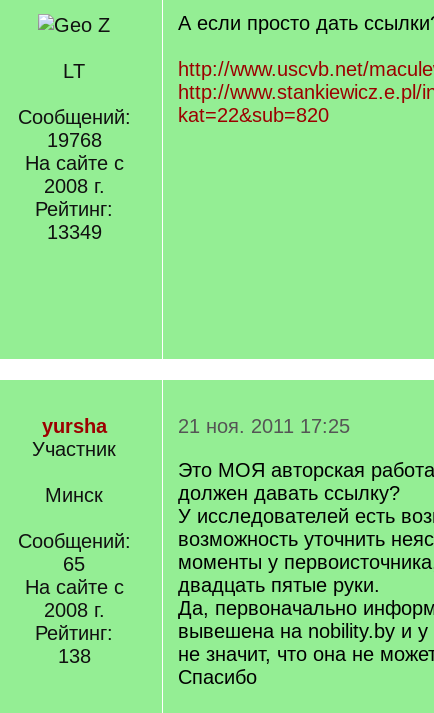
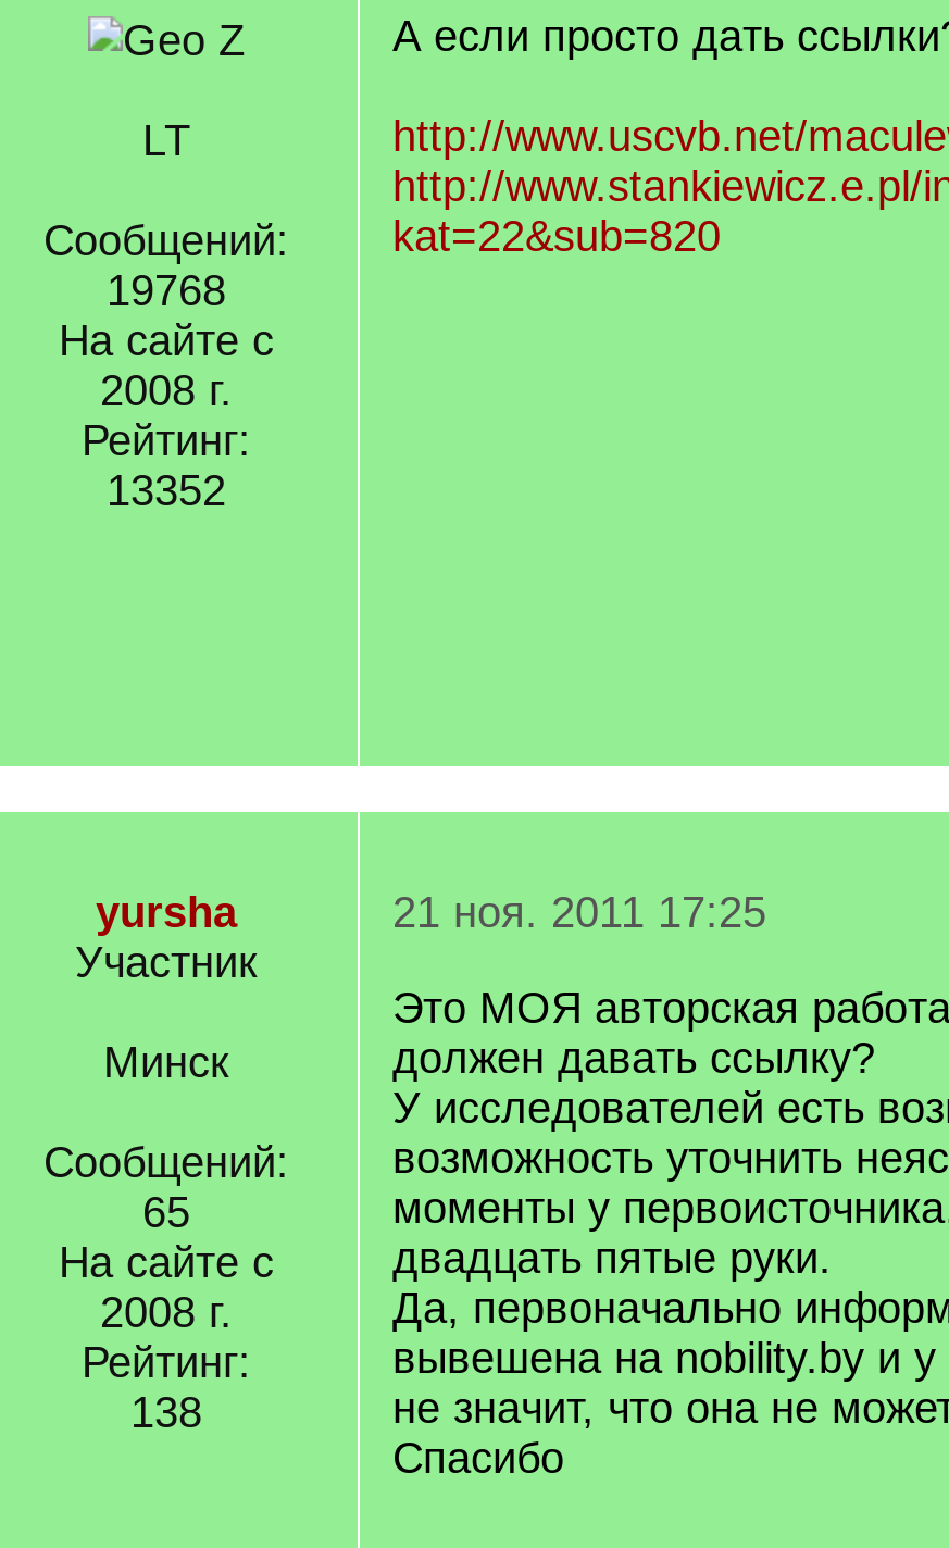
[46,221,101,243] 13349 -> [107,466,226,514] 13352

